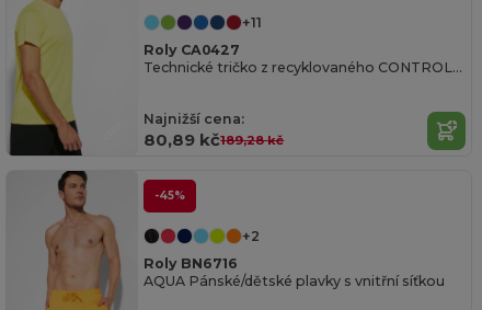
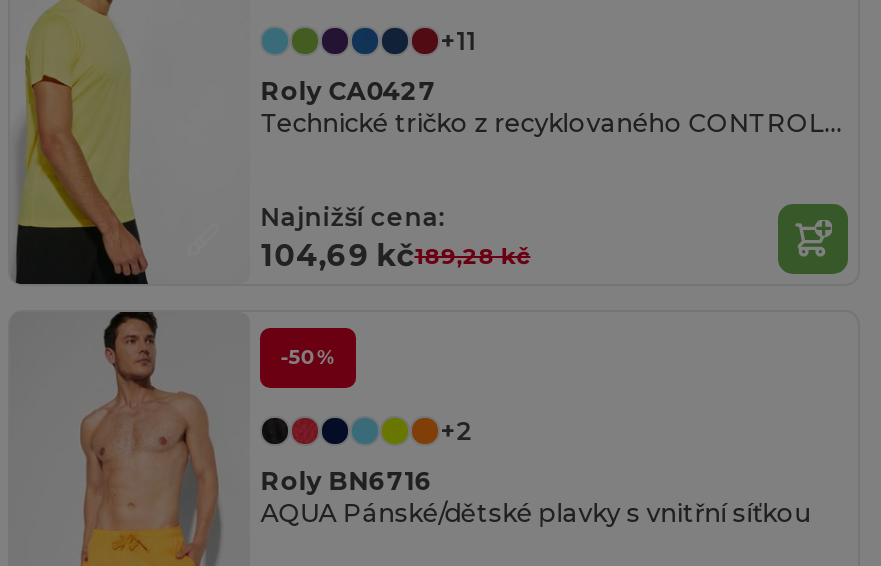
[144,130,284,150] 80,89 kč189,28 kč -> [260,237,530,275] 104,69 kč189,28 kč
[155,189,185,203] -45% -> [280,345,336,371] -50%

